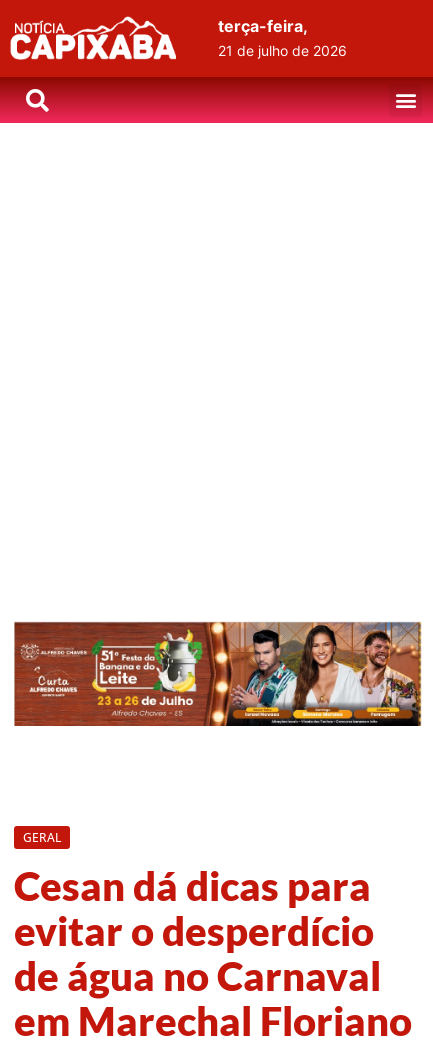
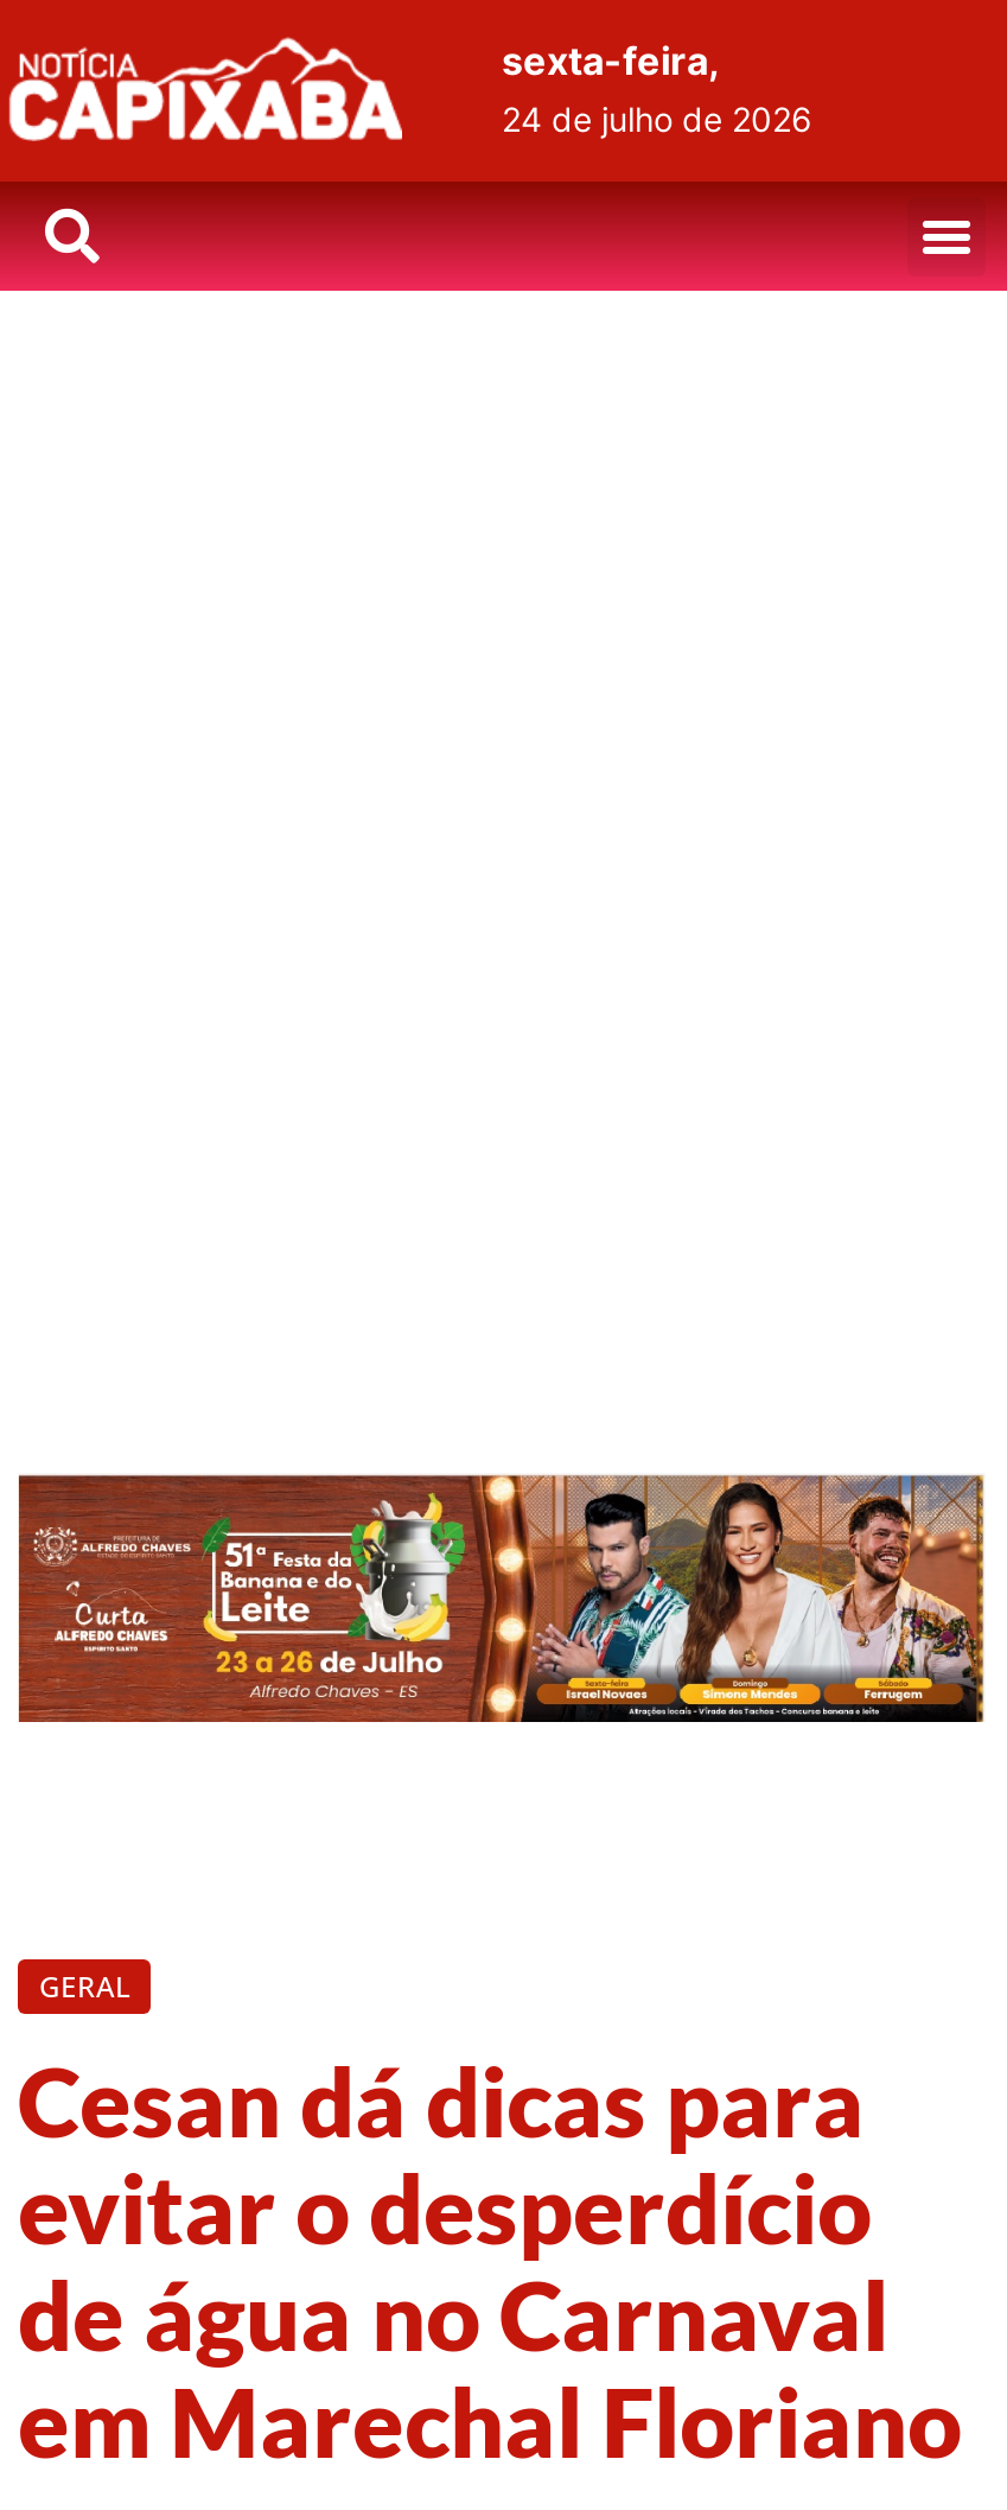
[218,16,347,59] terça-feira, | 21 de julho de 2026 -> [502,37,812,139] sexta-feira, | 24 de julho de 2026

